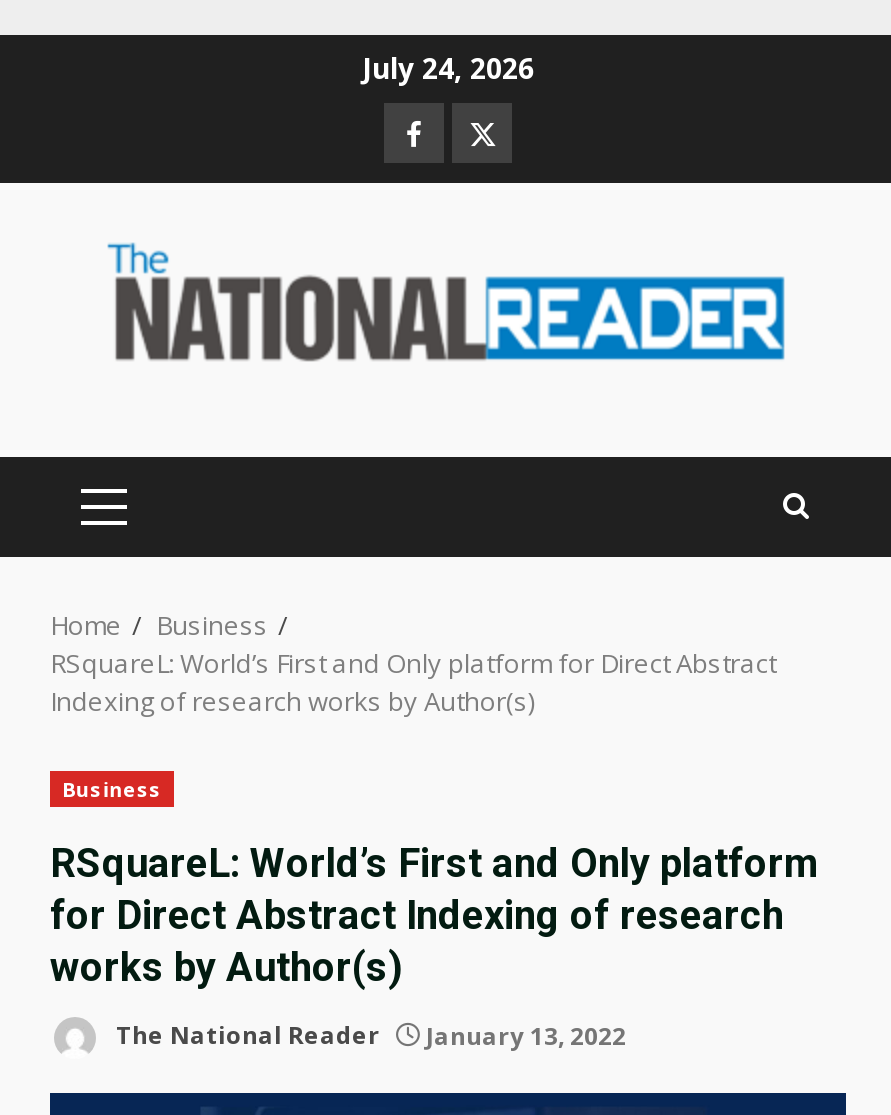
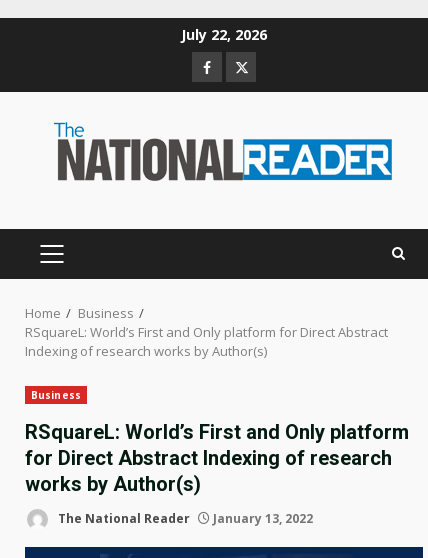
[362,49,534,87] July 24, 2026 -> [181,25,267,44] July 22, 2026

